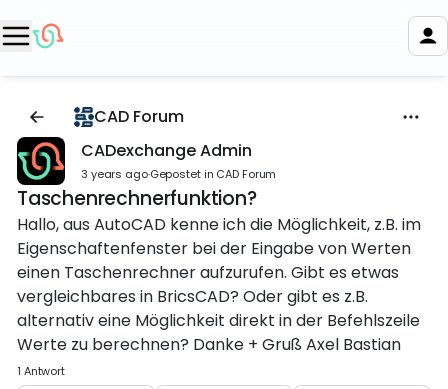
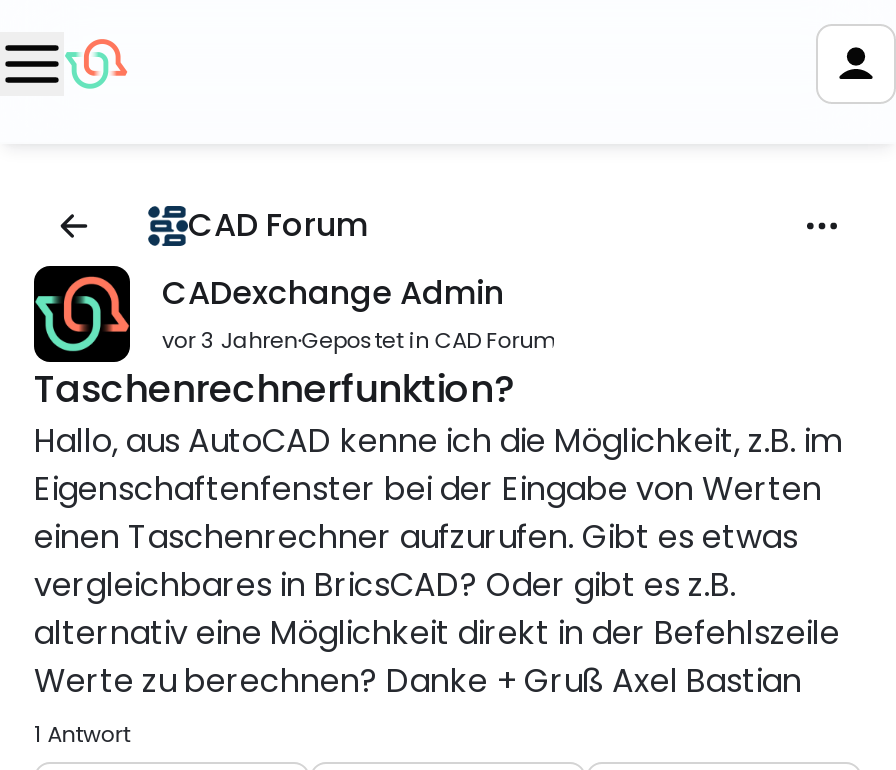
[81,166,276,182] 3 years ago Gepostet in CAD Forum -> [162,324,555,356] vor 3 Jahren Gepostet in CAD Forum

